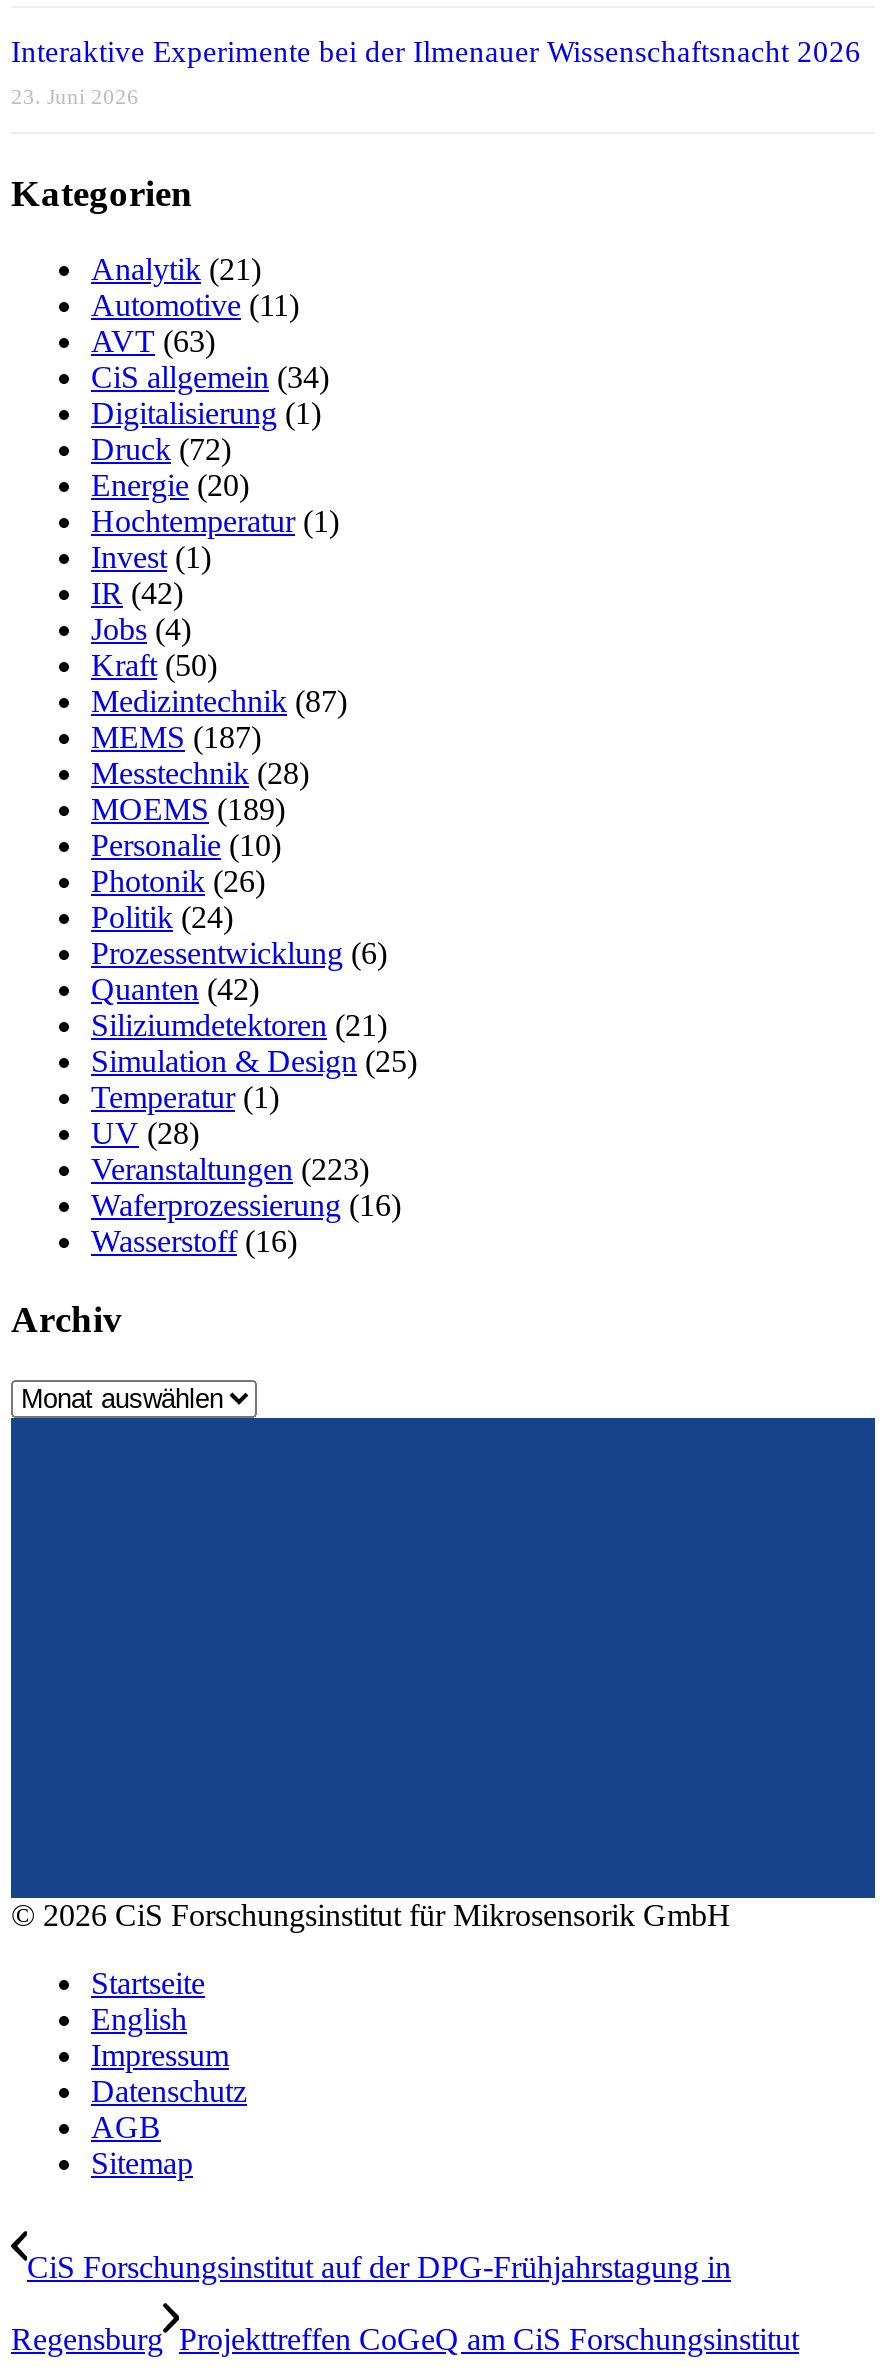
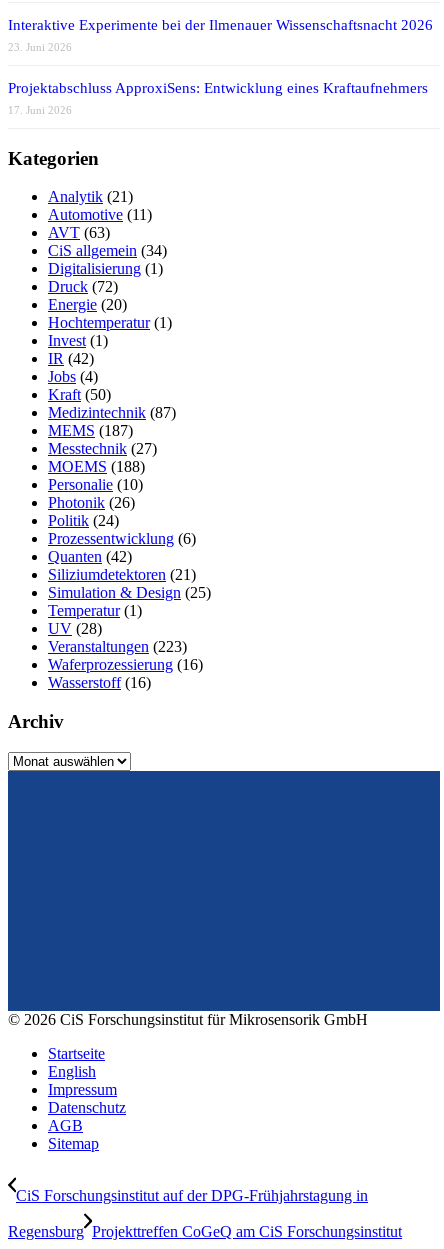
none -> [8,80,428,116] Projektabschluss ApproxiSens: Entwicklung eines Kraftaufnehmers | 17. Juni 2026
[91,757,309,791] Messtechnik(28) -> [48,440,157,457] Messtechnik(27)
[91,793,285,827] MOEMS (189) -> [48,458,145,475] MOEMS (188)

